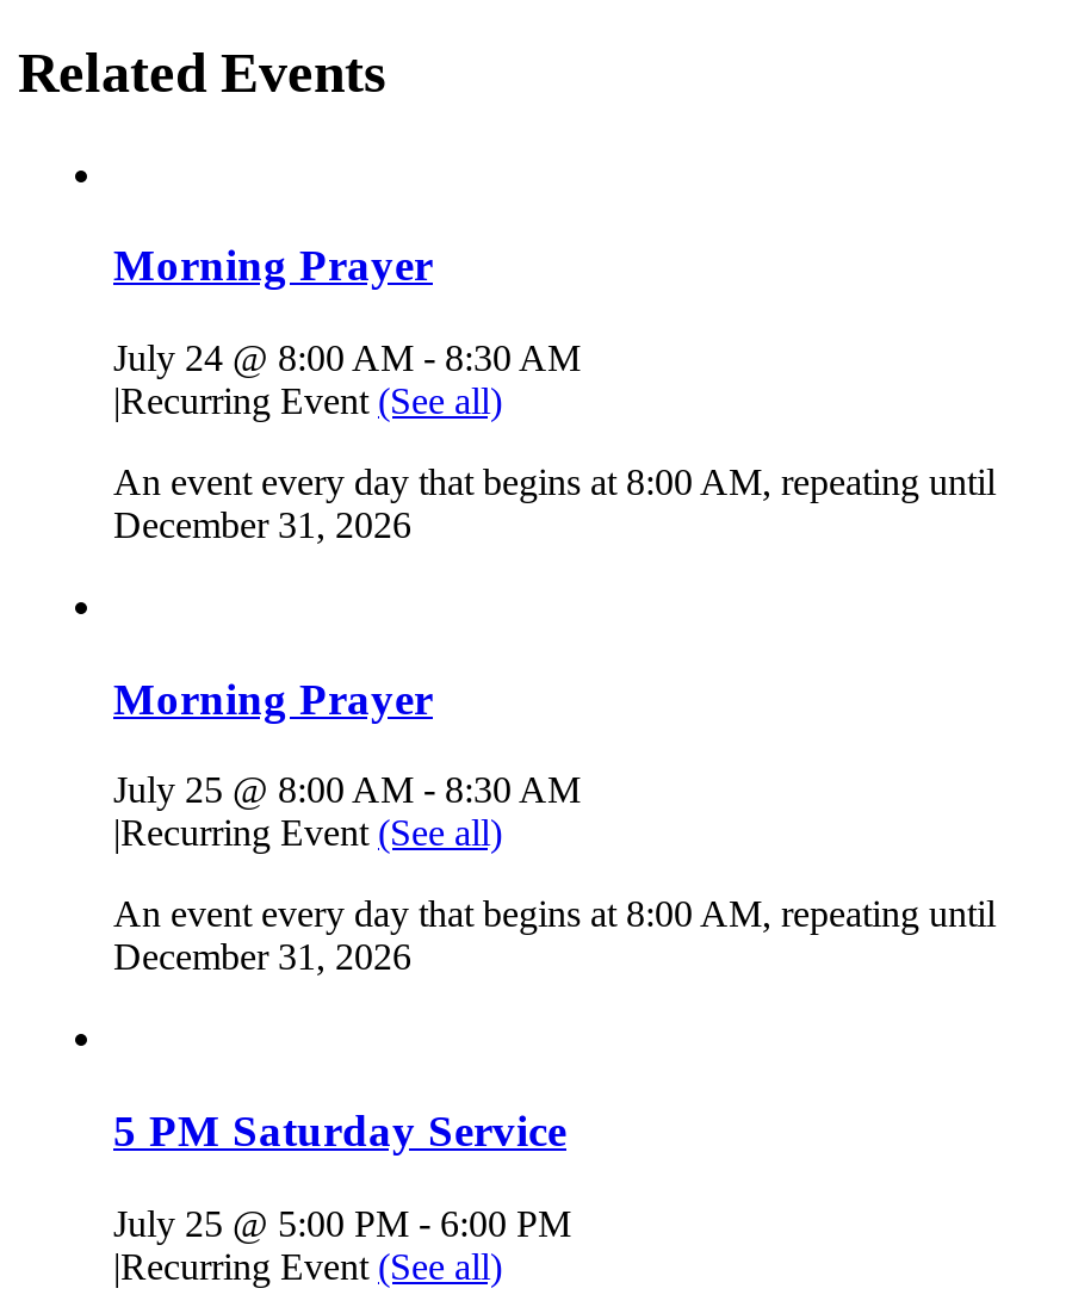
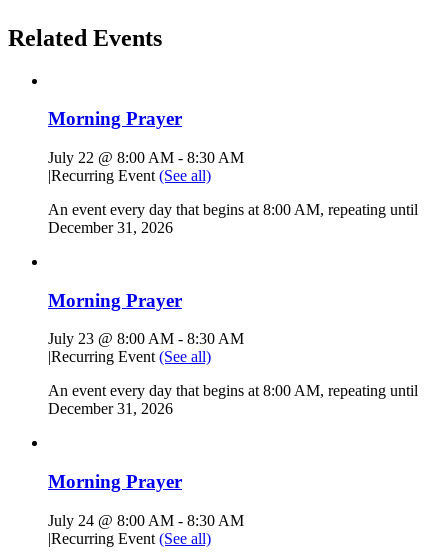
[113,337,581,378] July 24 @ 8:00 AM - 8:30 AM -> [48,149,244,166] July 22 @ 8:00 AM - 8:30 AM
[113,770,581,811] July 25 @ 8:00 AM - 8:30 AM -> [48,330,244,347] July 23 @ 8:00 AM - 8:30 AM
[113,1106,566,1156] 5 PM Saturday Service -> [48,471,182,492] Morning Prayer
[113,1203,571,1243] July 25 @ 5:00 PM - 6:00 PM -> [48,512,244,529] July 24 @ 8:00 AM - 8:30 AM

